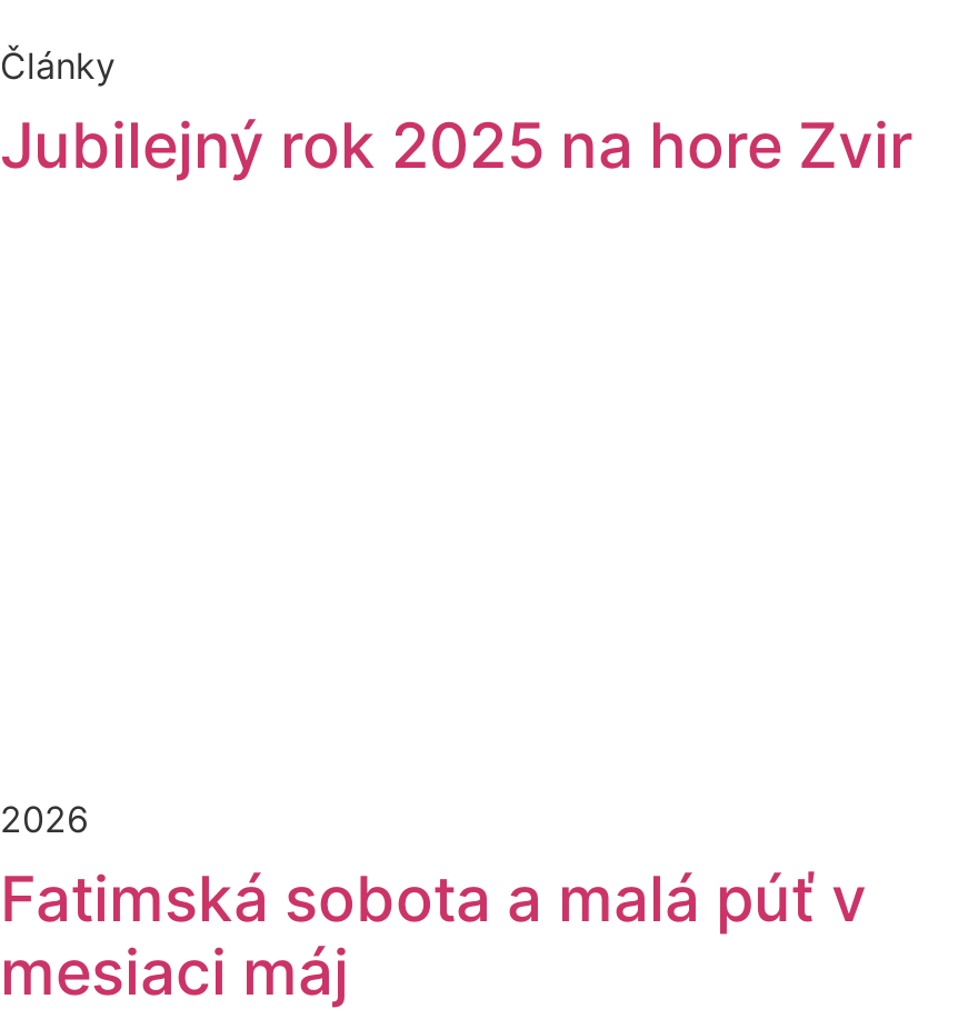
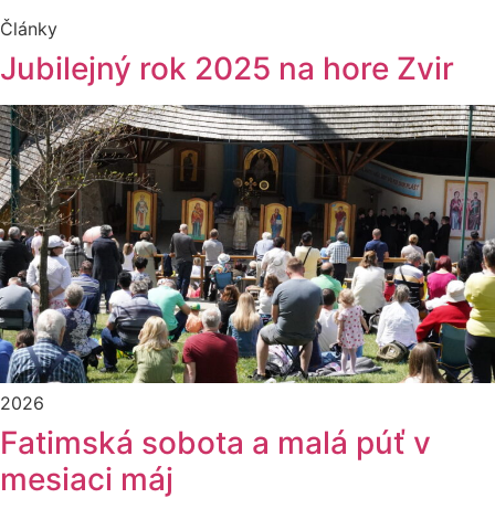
none -> [3,104,492,384] [image]

